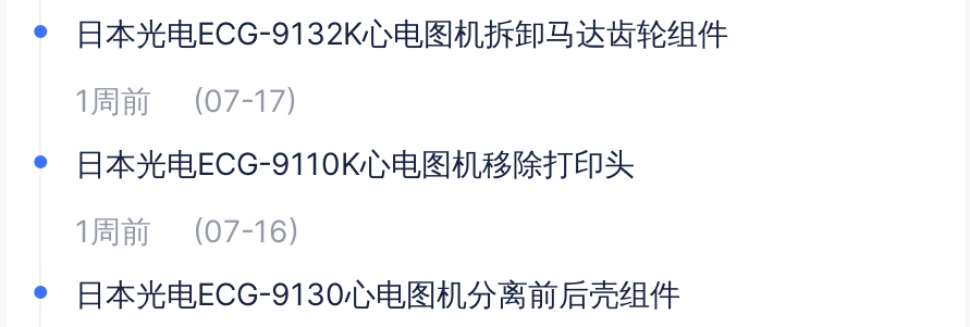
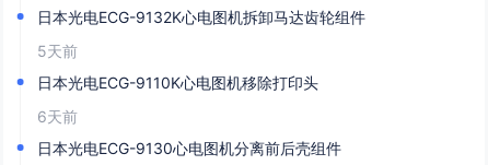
[75,81,297,118] 1周前 | (07-17) -> [38,41,78,60] 5天前
[75,211,299,248] 1周前 | (07-16) -> [38,107,78,125] 6天前

